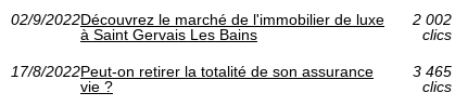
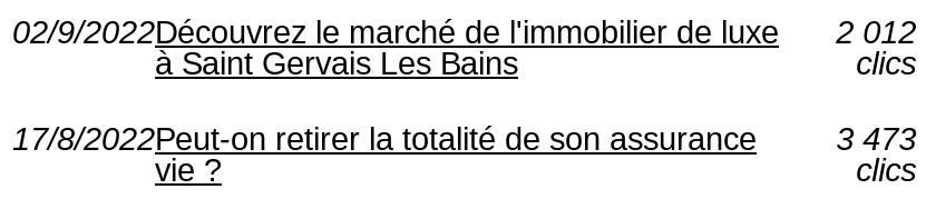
[11,11,451,28] 02/9/2022Découvrez le marché de l'immobilier de luxe 2 002 -> [12,14,916,50] 02/9/2022Découvrez le marché de l'immobilier de luxe 2 012
[412,63,451,80] 3 465 -> [836,121,916,157] 3 473

